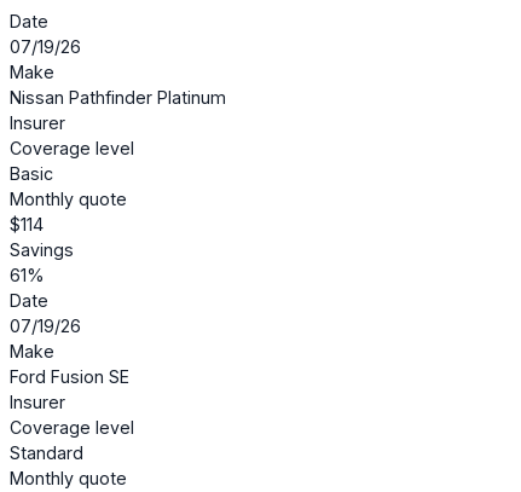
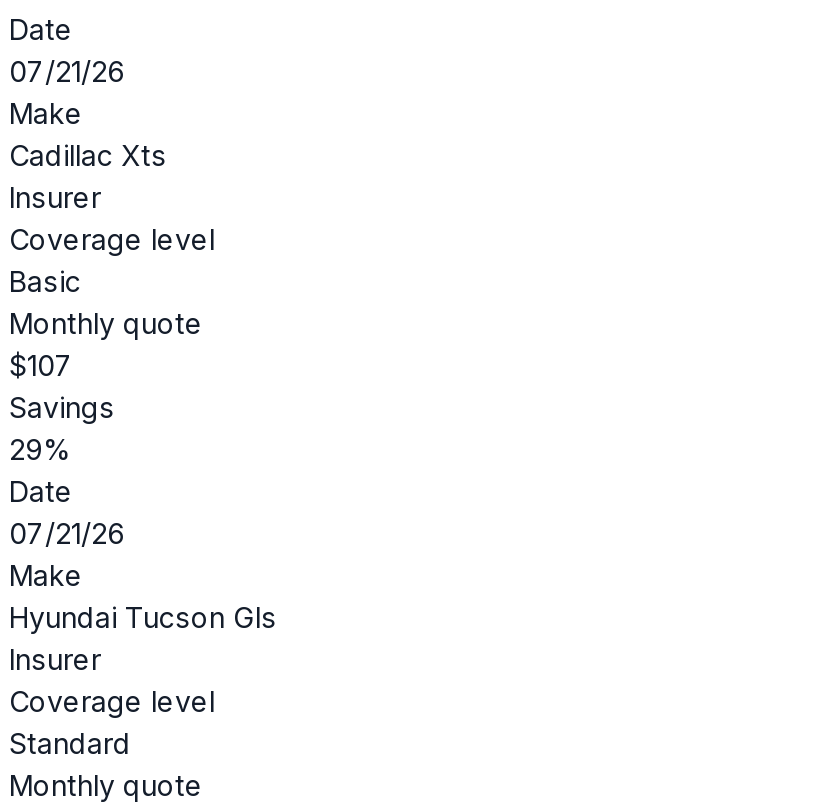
[10,36,81,57] 07/19/26 -> [9,54,125,88] 07/21/26
[10,87,226,107] Nissan Pathfinder Platinum -> [9,138,167,172] Cadillac Xts
[10,214,44,234] $114 -> [9,348,73,382] $107
[10,264,45,285] 61% -> [9,432,73,466] 29%
[10,315,81,336] 07/19/26 -> [9,516,125,550] 07/21/26
[10,366,129,387] Ford Fusion SE -> [9,600,277,634] Hyundai Tucson Gls

